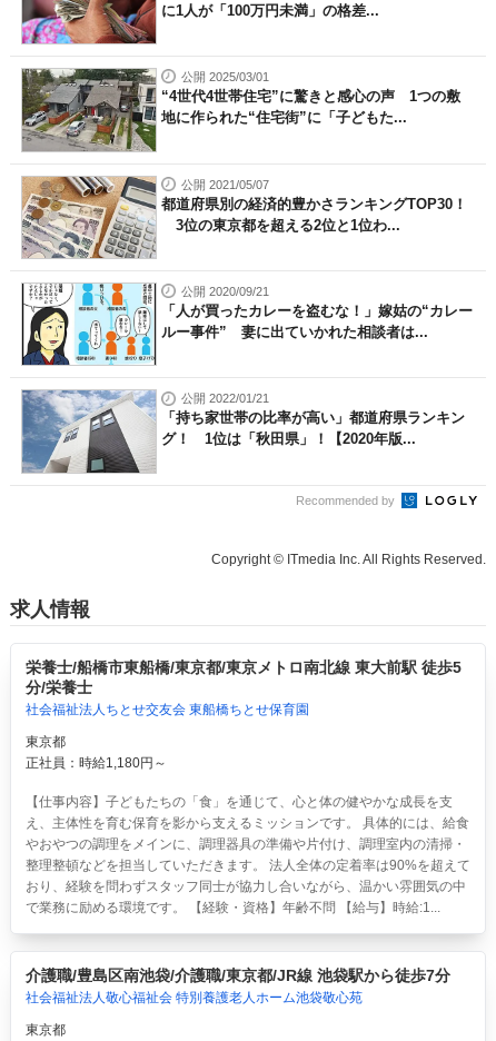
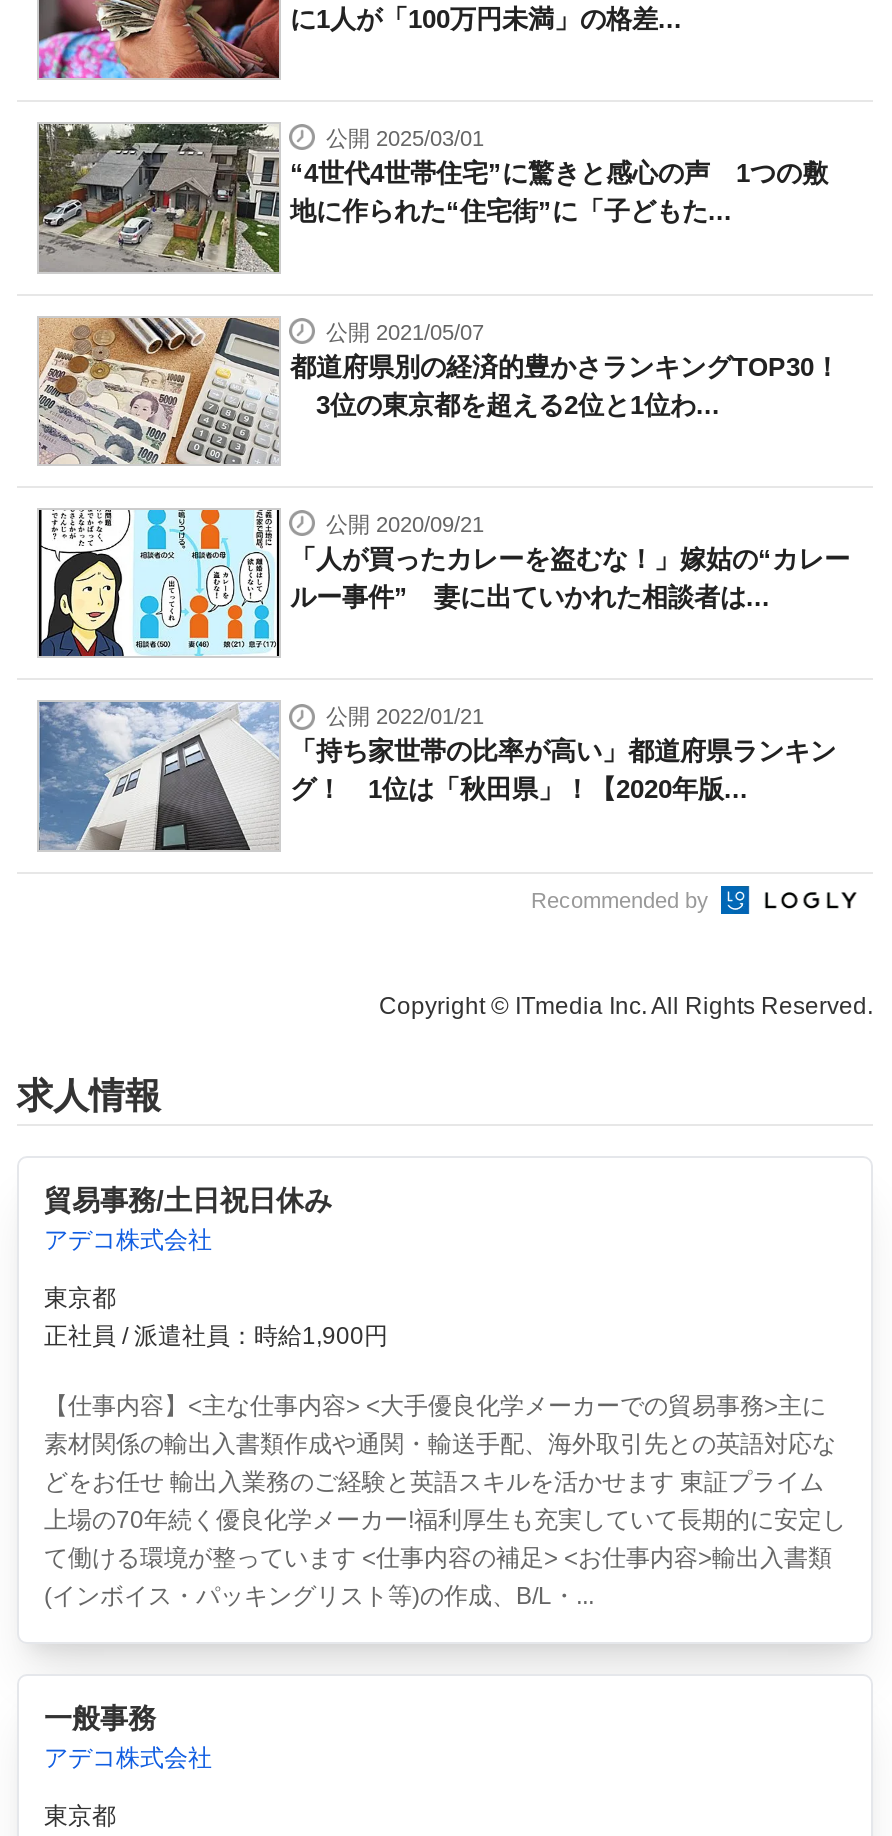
[25,659,461,718] 栄養士/船橋市東船橋/東京都/東京メトロ南北線 東大前駅 徒歩5 | 分/栄養士 | 社会福祉法人ちとせ交友会 東船橋ちとせ保育園 -> [44,1185,332,1255] 貿易事務/土日祝日休み | アデコ株式会社
[25,756,166,771] 正社員：時給1,180円～ -> [44,1323,388,1351] 正社員 / 派遣社員：時給1,900円
[25,795,470,916] 【仕事内容】子どもたちの「食」を通じて、心と体の健やかな成長を支 | え、主体性を育む保育を影から支えるミッションです。 具体的には、給食 | やおやつの調理をメインに、調理器具の準備や片付け、調理室内の清掃・ | 整理整頓などを担当していただきます。 法人全体の定着率は90%を超えて | おり、経験を問わずスタッフ同士が協力し合いながら、温かい雰囲気の中 | で業務に励める環境です。 【経験・資格】年齢不問 【給与】時給:1... -> [44,1393,846,1611] 【仕事内容】<主な仕事内容> <大手優良化学メーカーでの貿易事務>主に | 素材関係の輸出入書類作成や通関・輸送手配、海外取引先との英語対応な | どをお任せ 輸出入業務のご経験と英語スキルを活かせます 東証プライム | 上場の70年続く優良化学メーカー!福利厚生も充実していて長期的に安定し | て働ける環境が整っています <仕事内容の補足> <お仕事内容>輸出入書類 | (インボイス・パッキングリスト等)の作成、B/L・...
[25,967,450,1006] 介護職/豊島区南池袋/介護職/東京都/JR線 池袋駅から徒歩7分 | 社会福祉法人敬心福祉会 特別養護老人ホーム池袋敬心苑 -> [44,1703,212,1773] 一般事務 | アデコ株式会社

